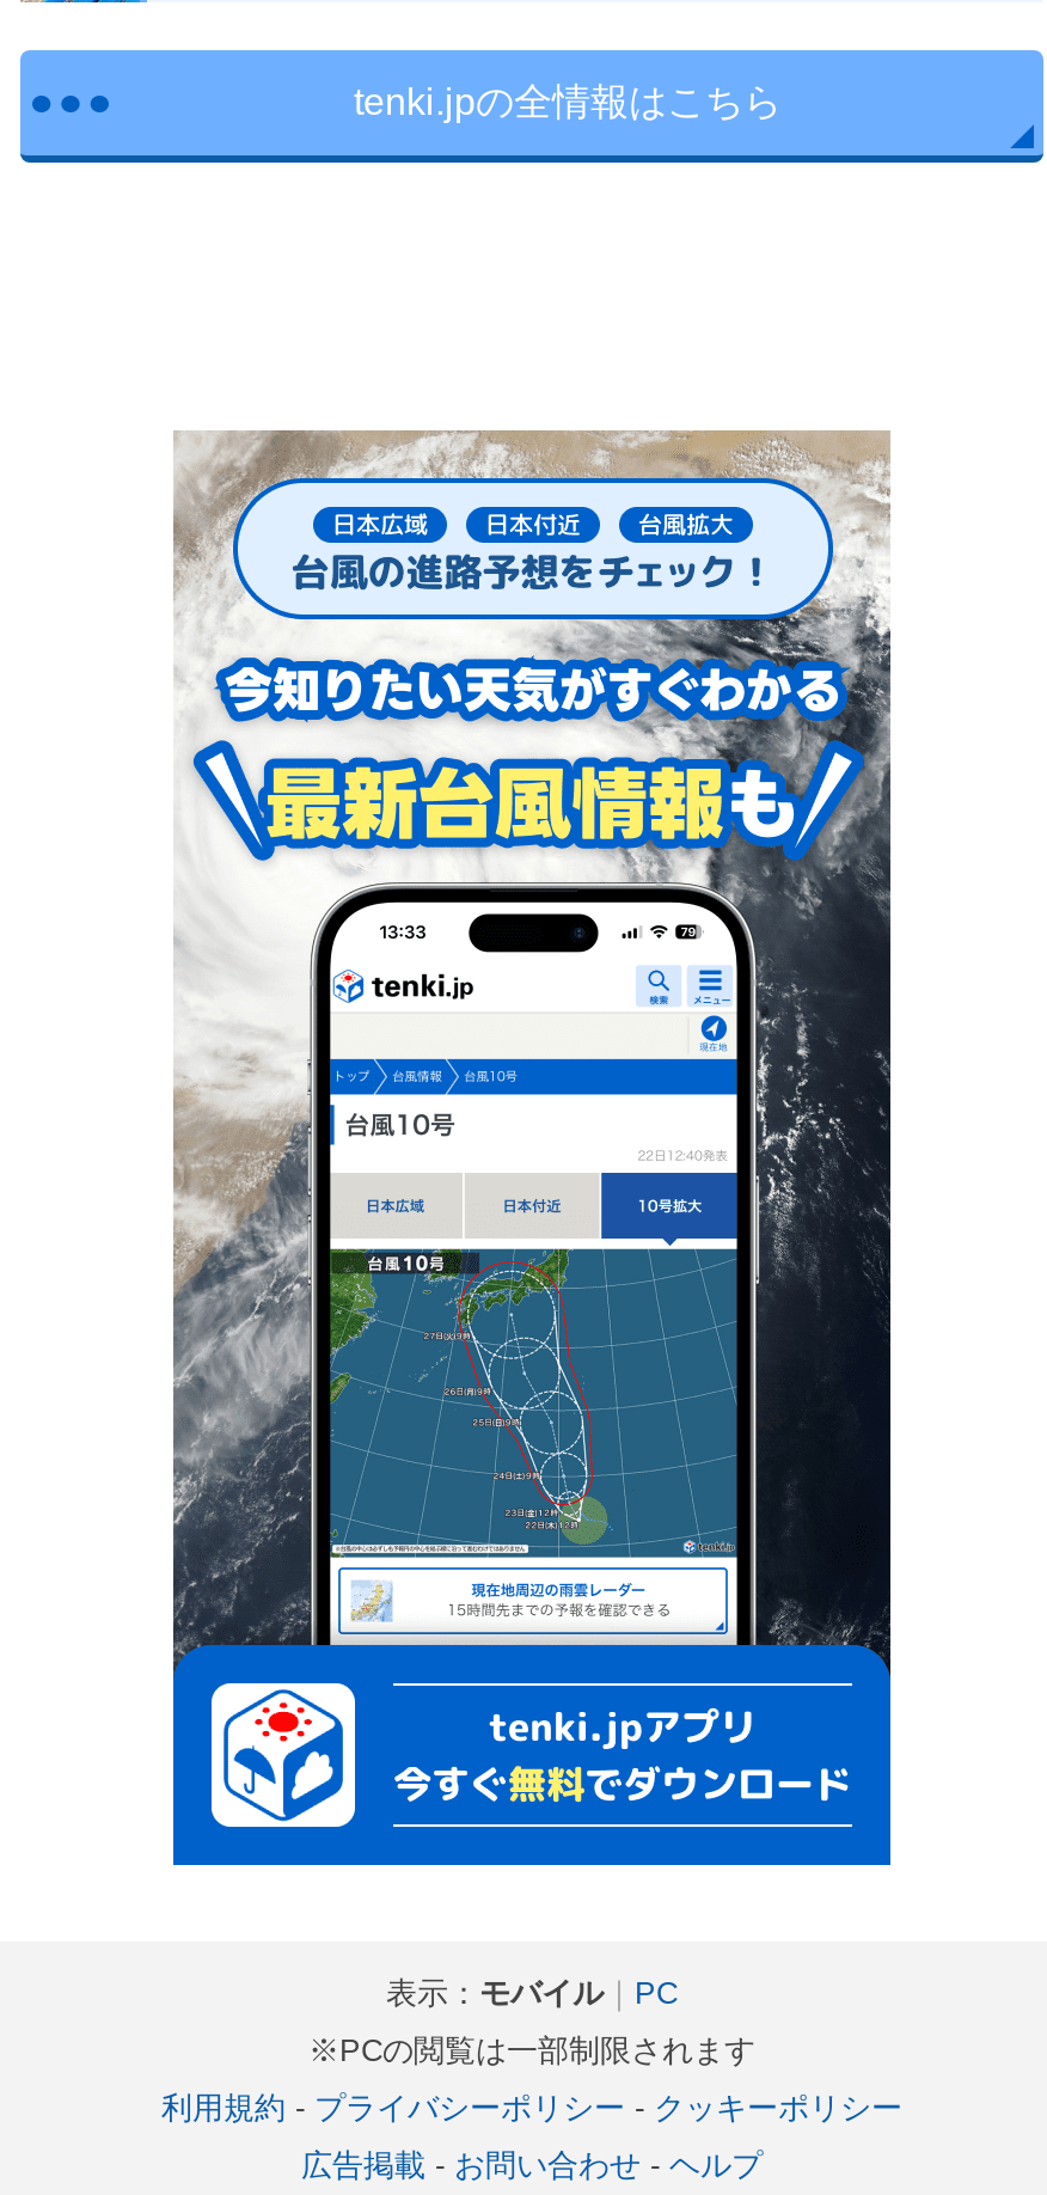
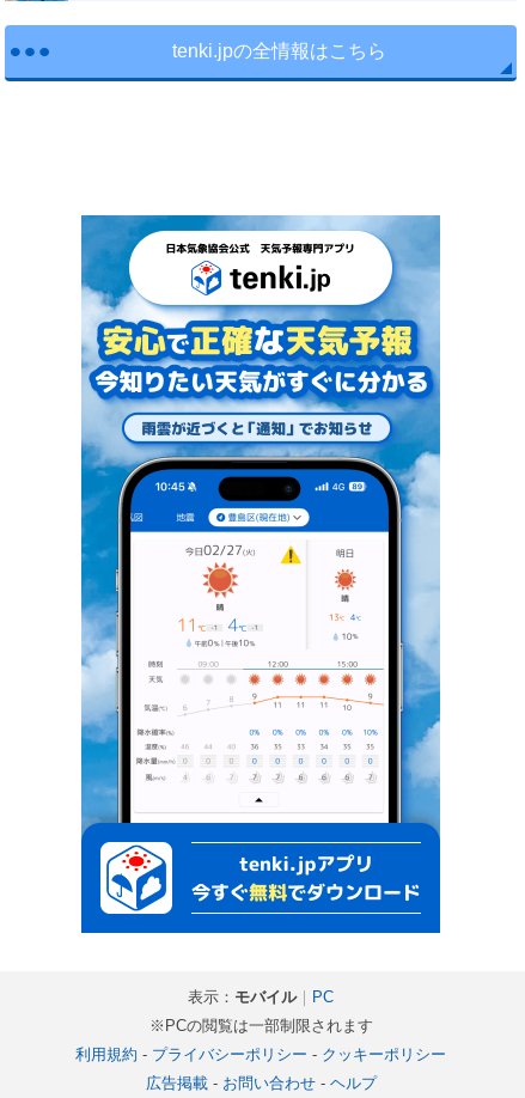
[171,428,893,1674] [image] -> [80,214,441,836] [image]

